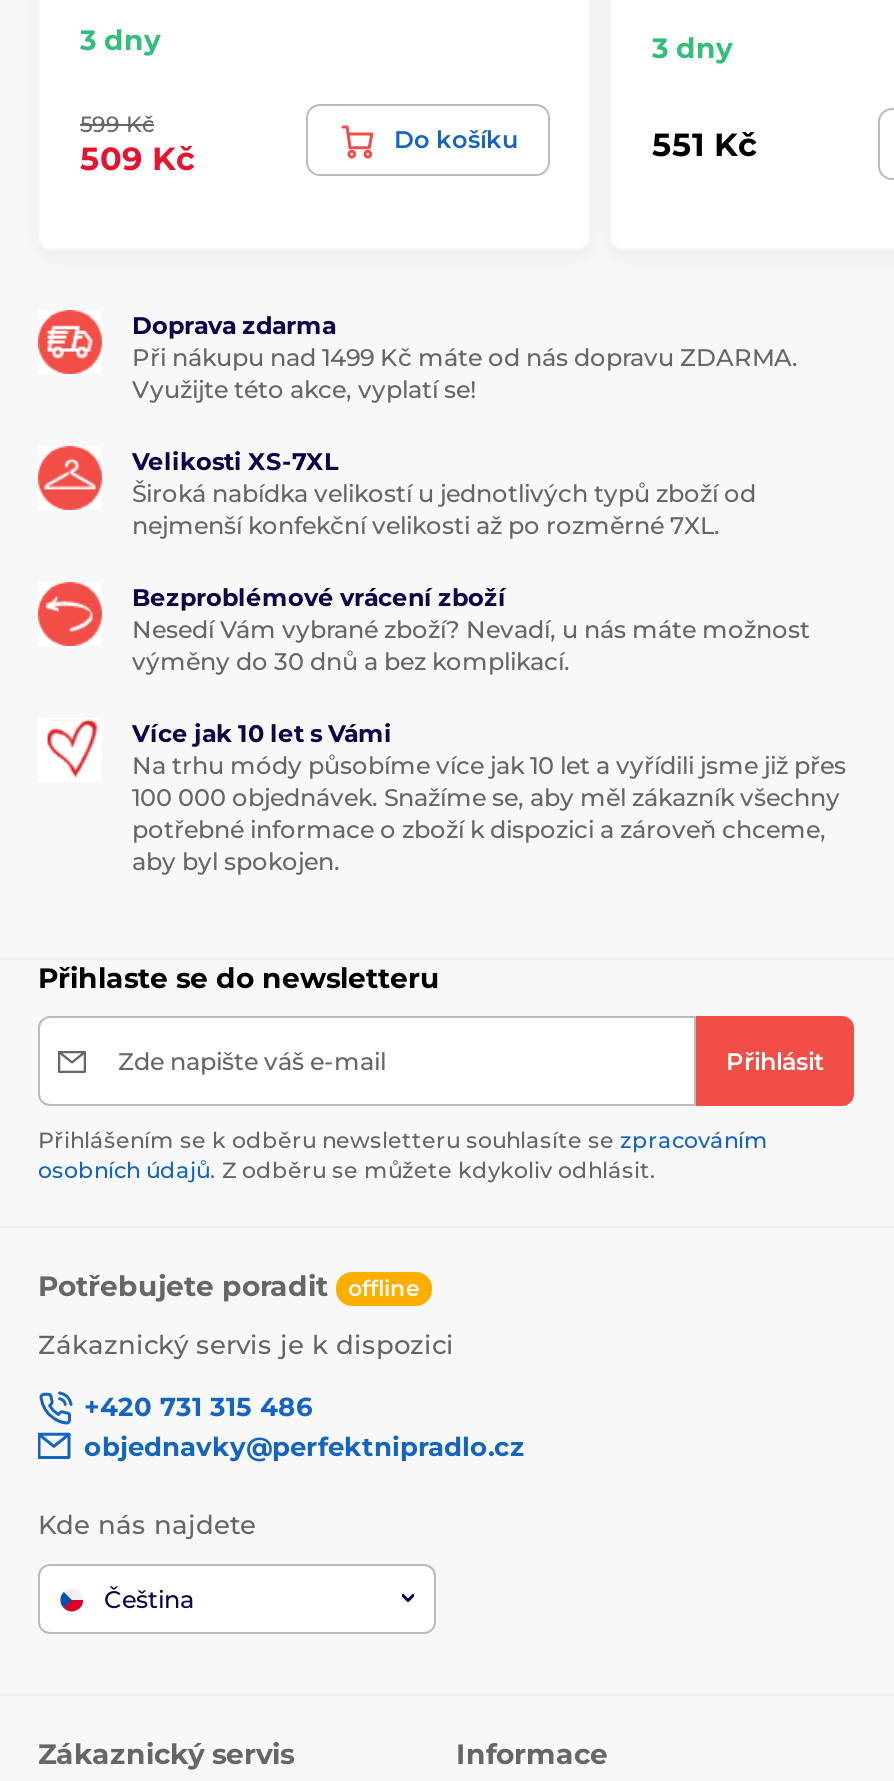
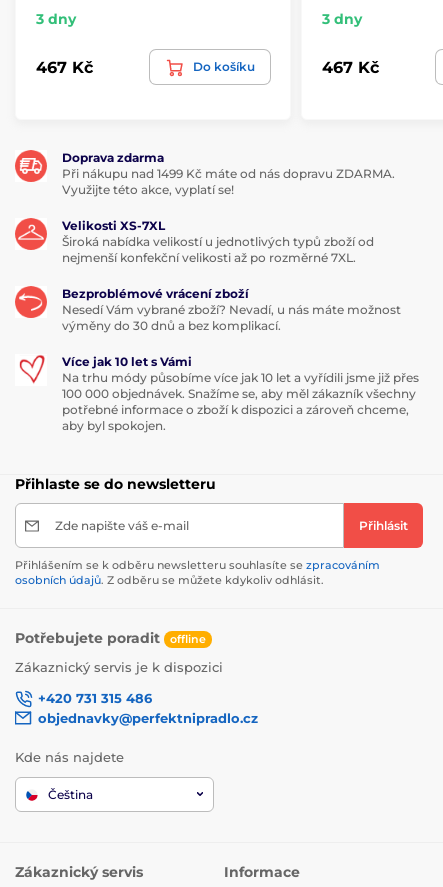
[80,111,194,179] 599 Kč | 509 Kč -> [36,58,93,77] 467 Kč
[652,126,756,164] 551 Kč -> [322,58,379,77] 467 Kč

